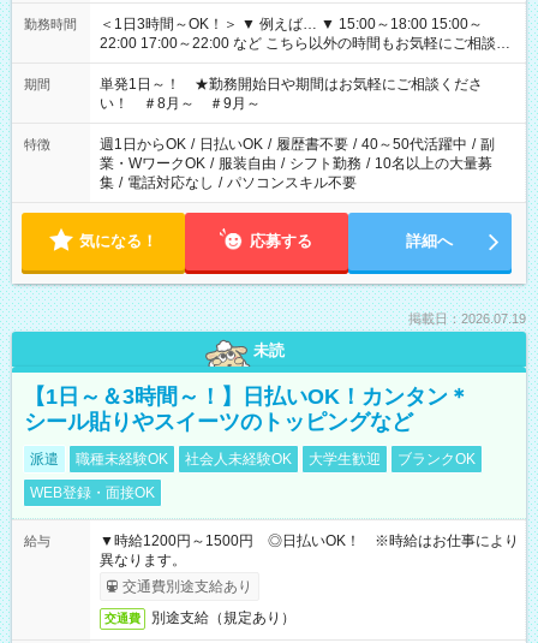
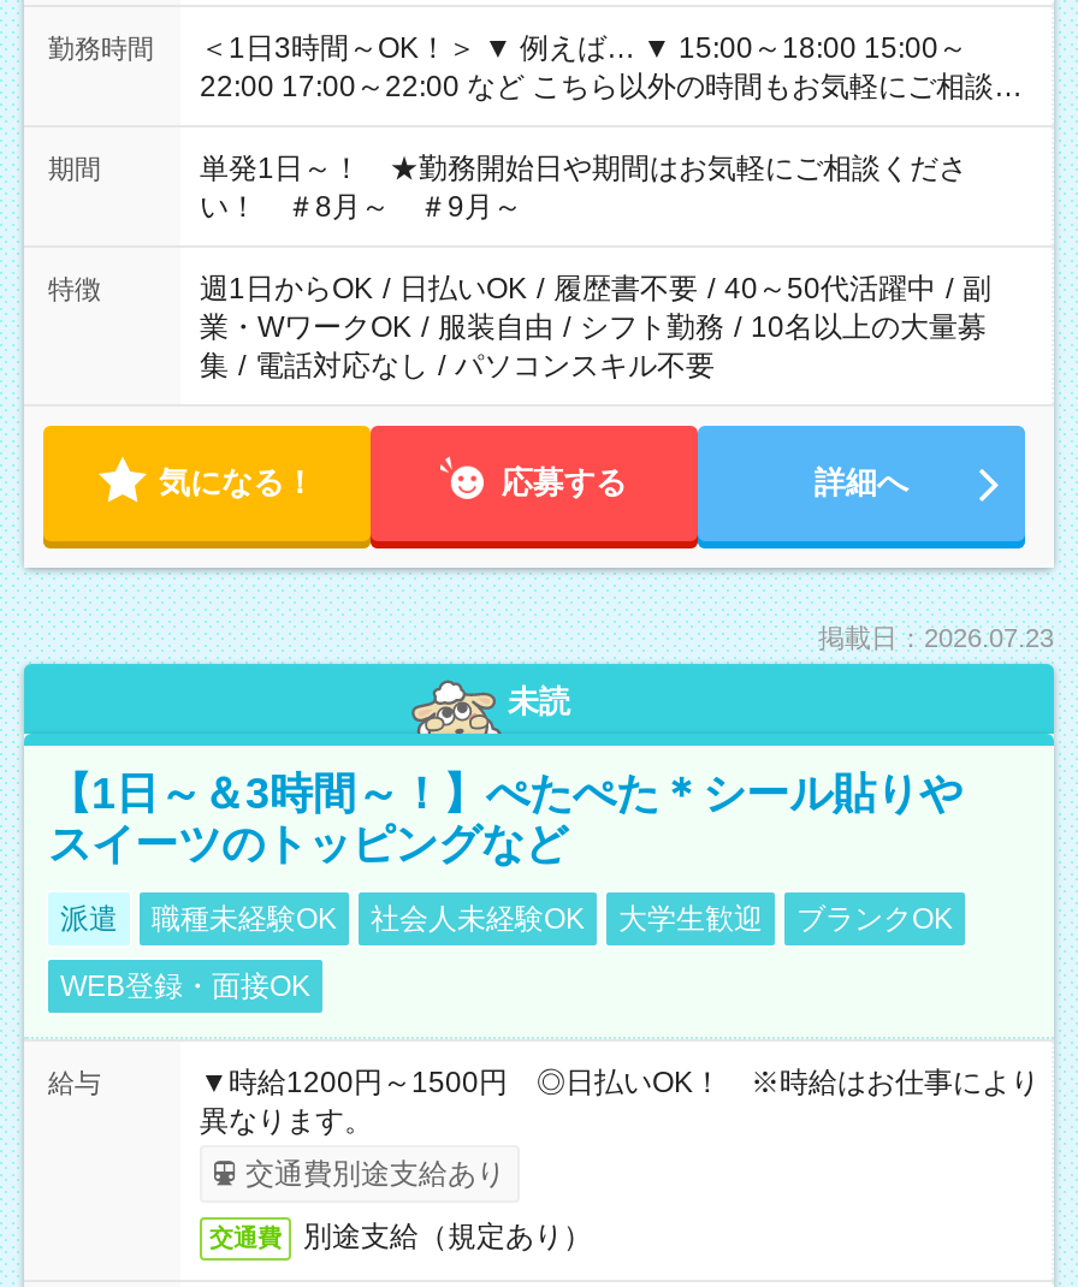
[408,311,526,326] 掲載日：2026.07.19 -> [818,623,1054,652] 掲載日：2026.07.23
[24,385,470,434] 【1日～＆3時間～！】日払いOK！カンタン＊ | シール貼りやスイーツのトッピングなど -> [48,770,962,868] 【1日～＆3時間～！】ぺたぺた＊シール貼りや | スイーツのトッピングなど

